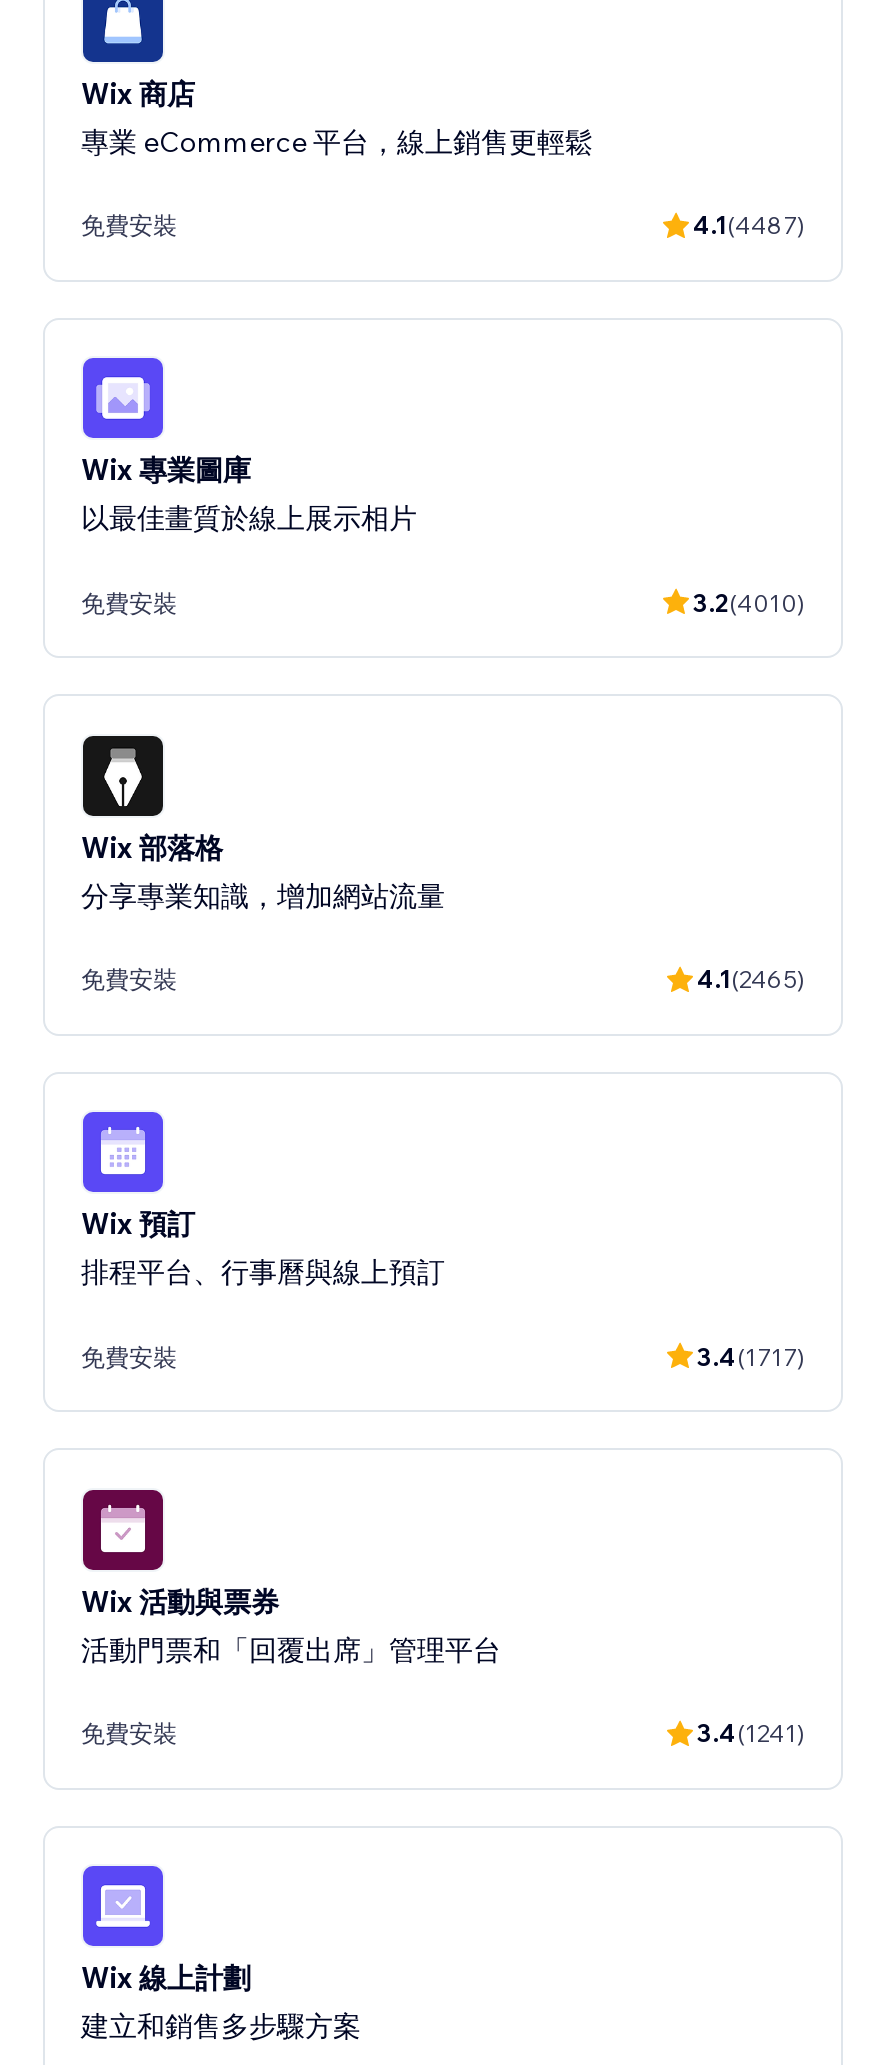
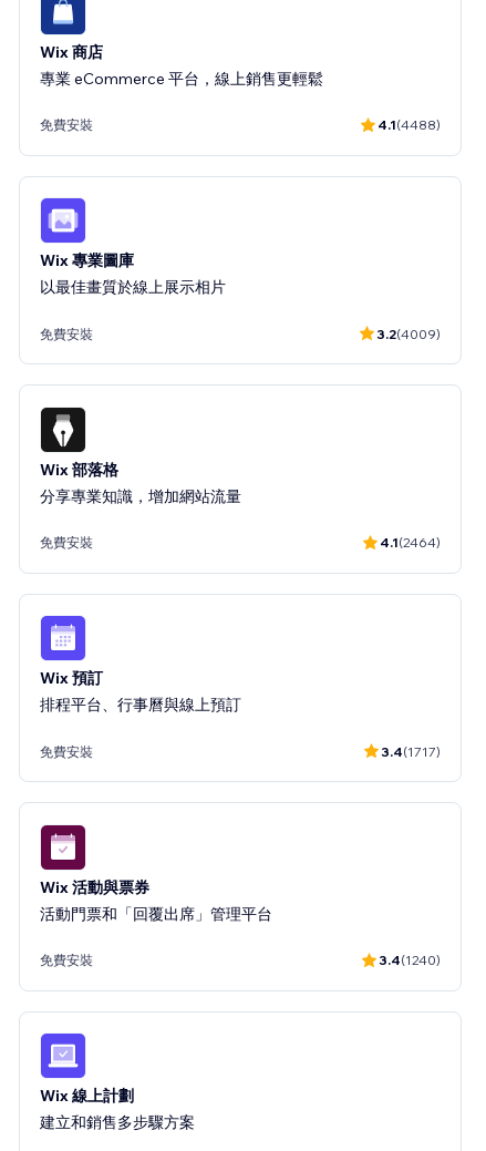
[693,210,805,240] 4.1(4487) -> [378,116,441,133] 4.1(4488)
[693,587,805,617] 3.2(4010) -> [376,325,441,342] 3.2(4009)
[697,964,805,994] 4.1(2465) -> [380,534,441,551] 4.1(2464)
[697,1718,805,1748] 3.4(1241) -> [379,952,441,968] 3.4(1240)

